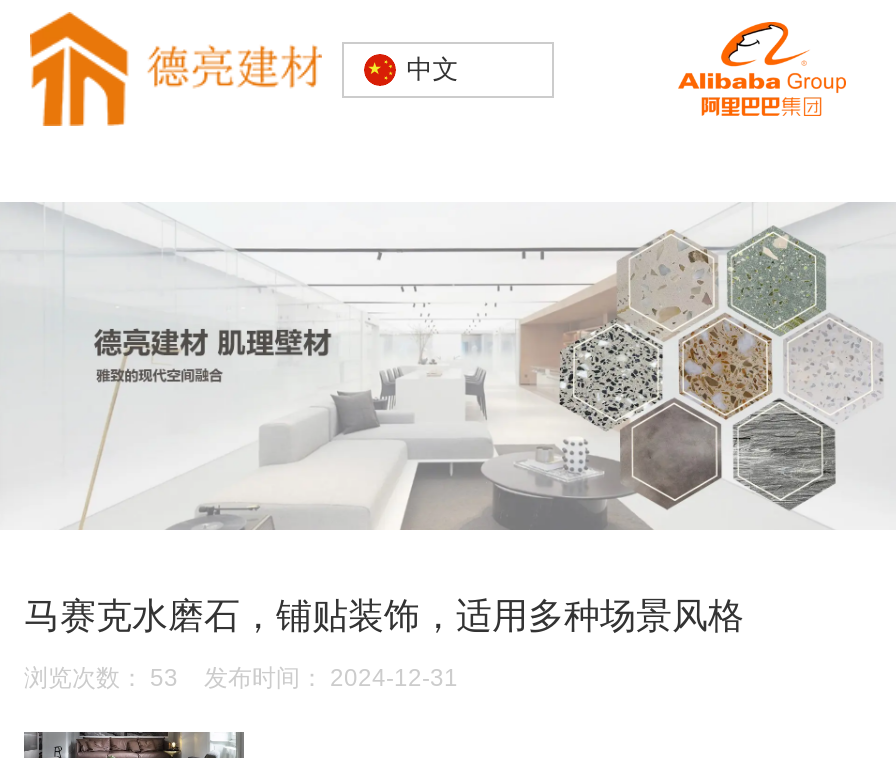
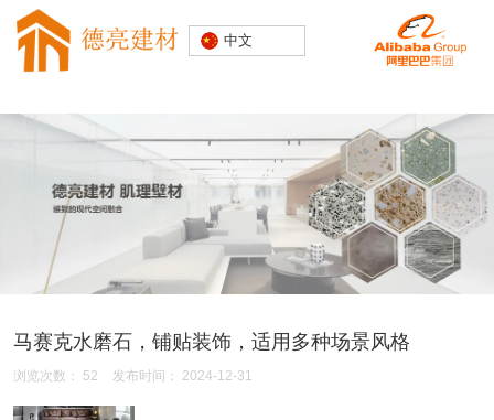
[24,664,458,692] 浏览次数：53 发布时间： 2024-12-31 -> [13,368,253,383] 浏览次数：52 发布时间： 2024-12-31

